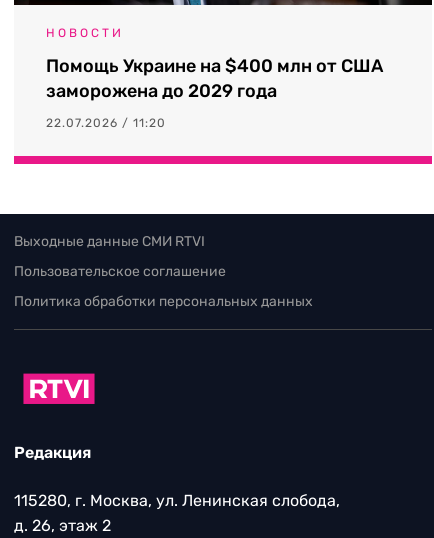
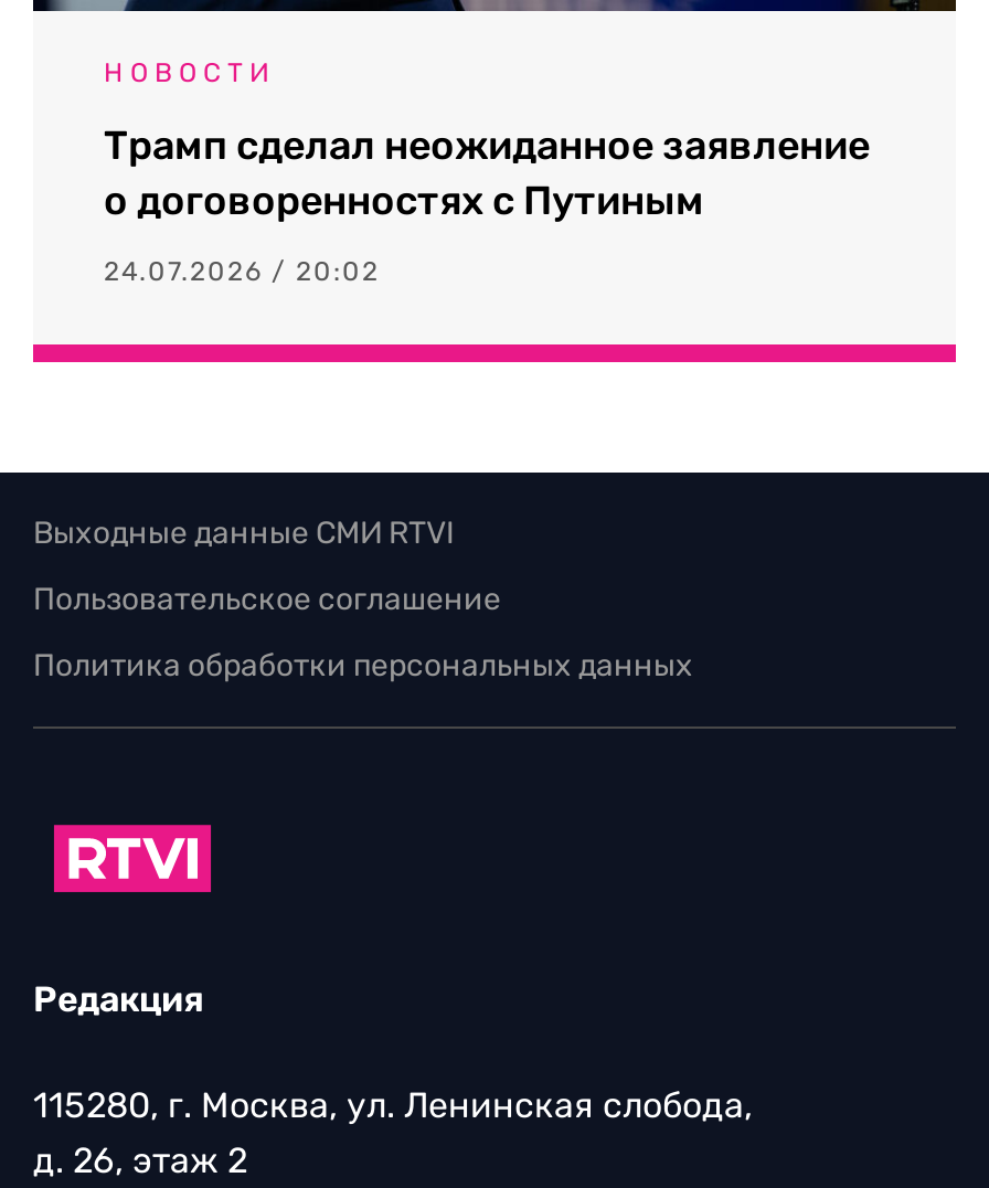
[46,55,383,102] Помощь Украине на $400 млн от США | заморожена до 2029 года -> [104,122,870,225] Трамп сделал неожиданное заявление | о договоренностях с Путиным
[46,116,166,130] 22.07.2026 / 11:20 -> [104,256,380,287] 24.07.2026 / 20:02

